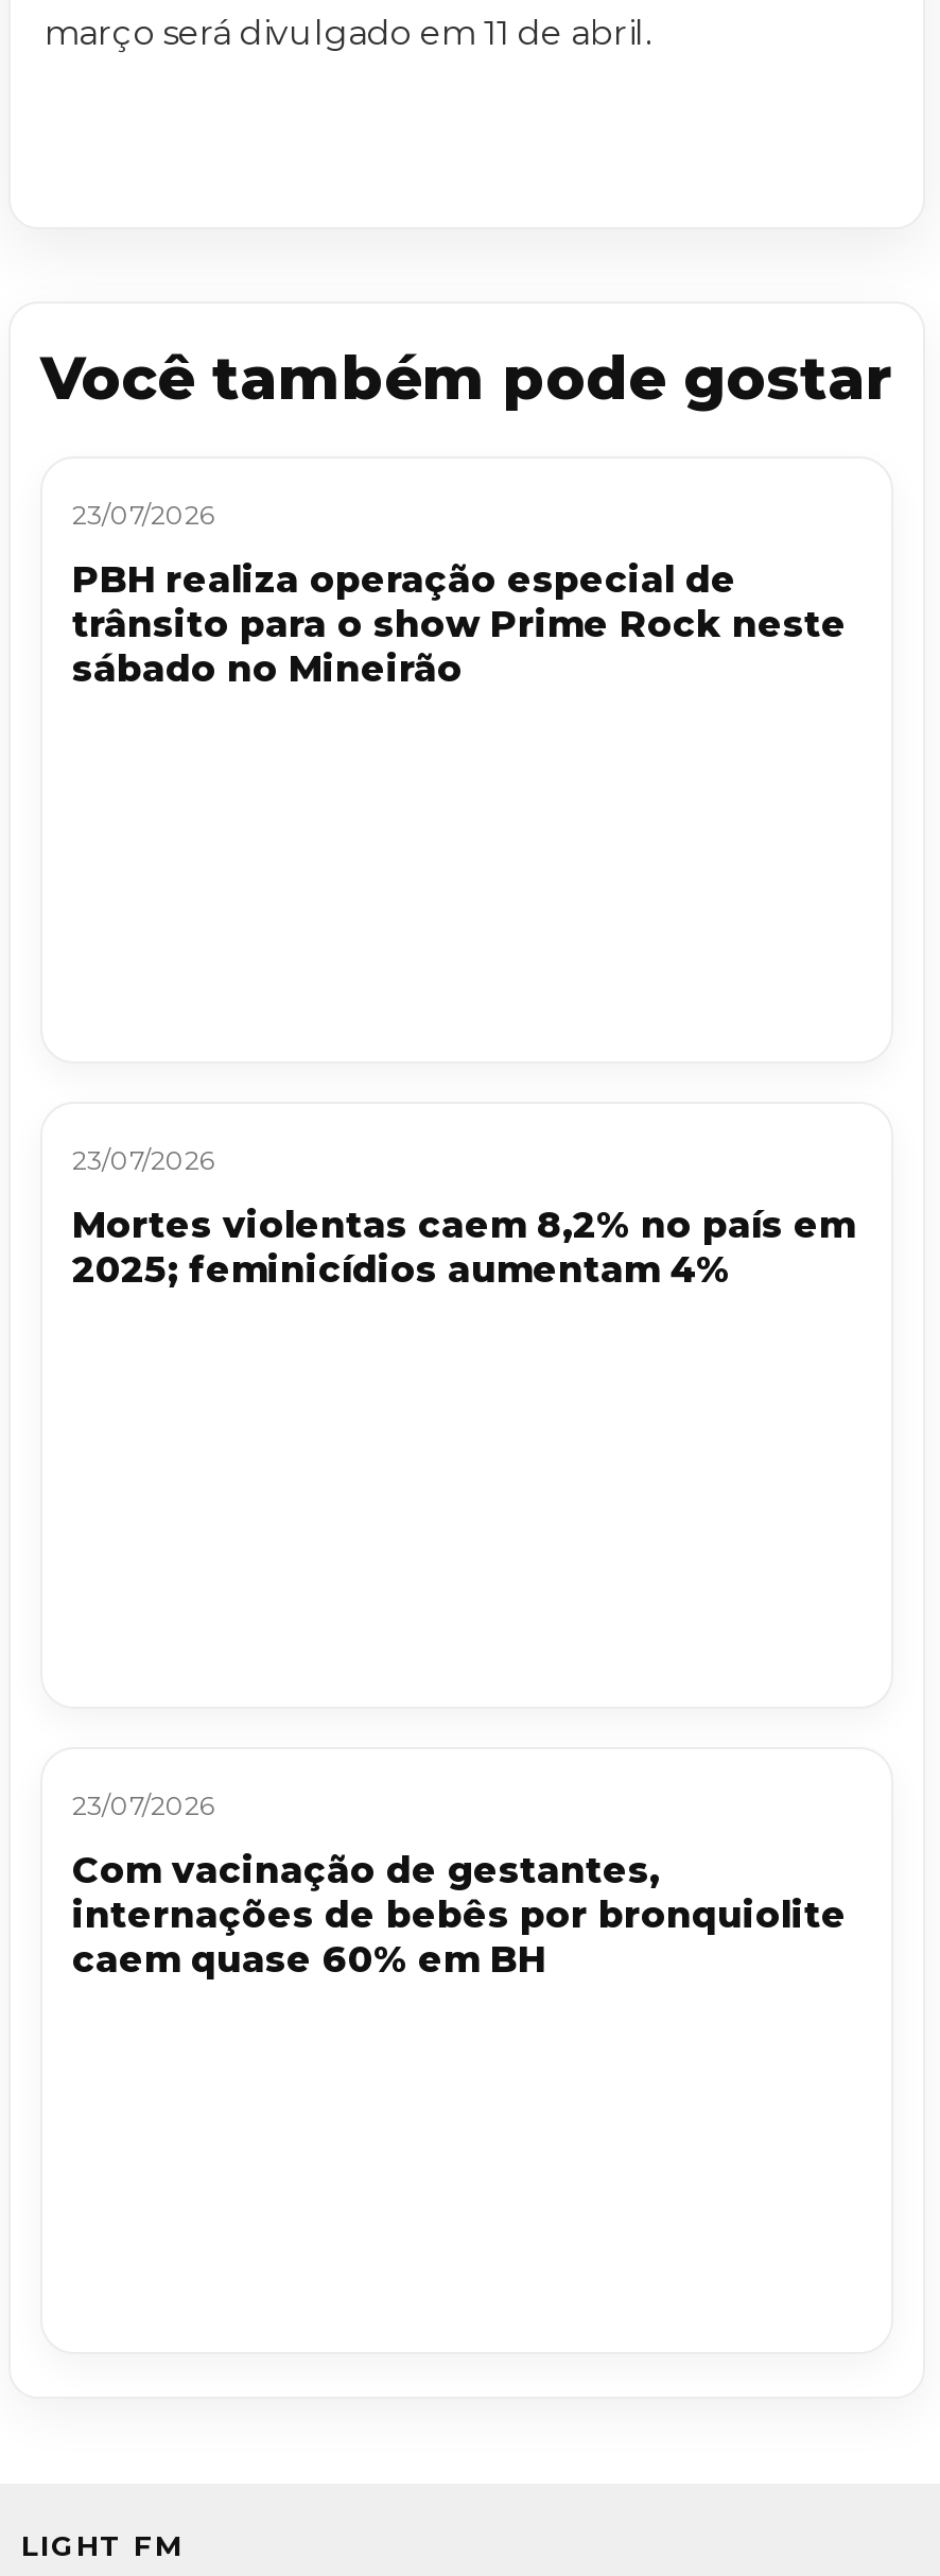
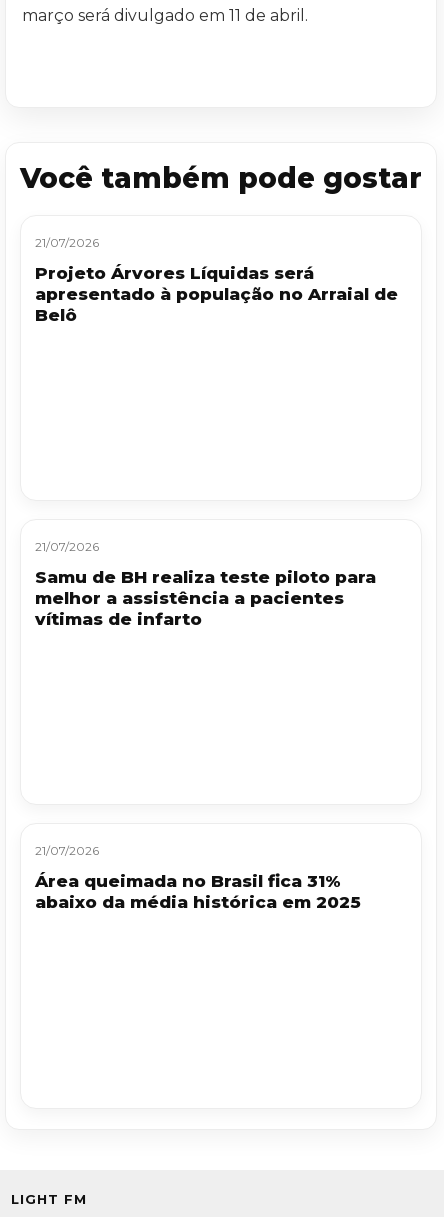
[72,499,214,531] 23/07/2026 -> [35,235,99,250] 21/07/2026
[72,559,847,690] PBH realiza operação especial de | trânsito para o show Prime Rock neste | sábado no Mineirão -> [35,263,398,325] Projeto Árvores Líquidas será | apresentado à população no Arraial de | Belô
[72,1145,214,1176] 23/07/2026 -> [35,539,99,554] 21/07/2026
[72,1204,855,1291] Mortes violentas caem 8,2% no país em | 2025; feminicídios aumentam 4% -> [35,567,376,629] Samu de BH realiza teste piloto para | melhor a assistência a pacientes | vítimas de infarto
[72,1790,214,1822] 23/07/2026 -> [35,843,99,858] 21/07/2026
[72,1849,847,1981] Com vacinação de gestantes, | internações de bebês por bronquiolite | caem quase 60% em BH -> [35,871,361,912] Área queimada no Brasil fica 31% | abaixo da média histórica em 2025

